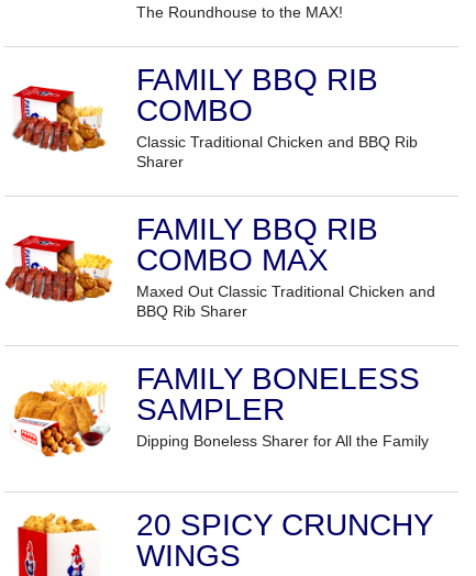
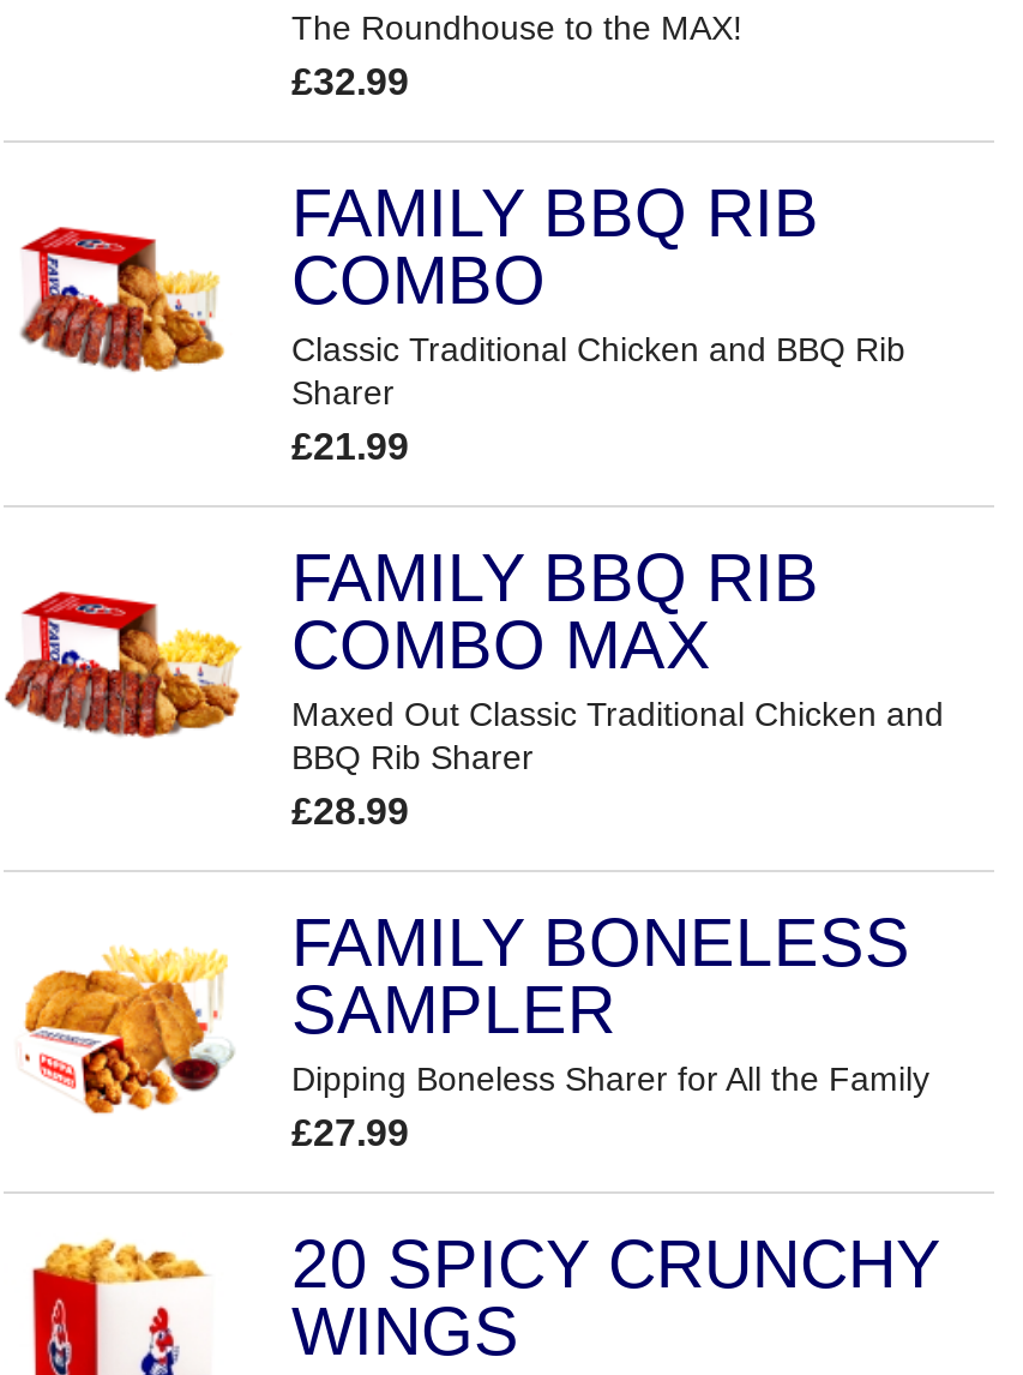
none -> [291,60,409,101] £32.99
none -> [291,425,409,466] £21.99
none -> [291,789,409,830] £28.99
none -> [291,1111,409,1152] £27.99

